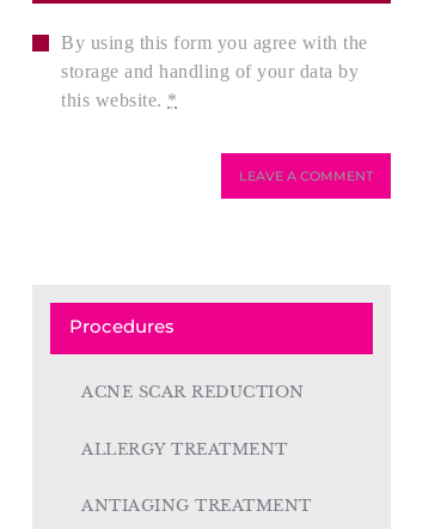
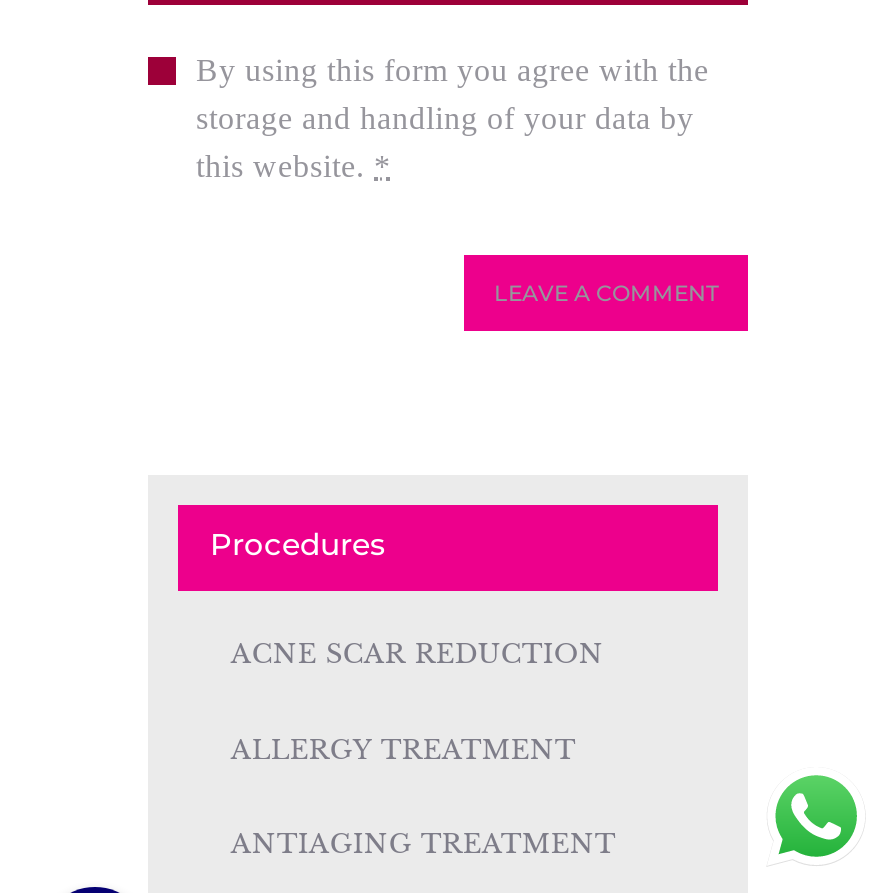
none -> [774,773,860,859] [image]

